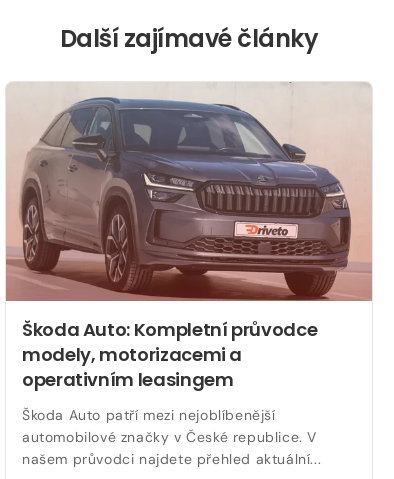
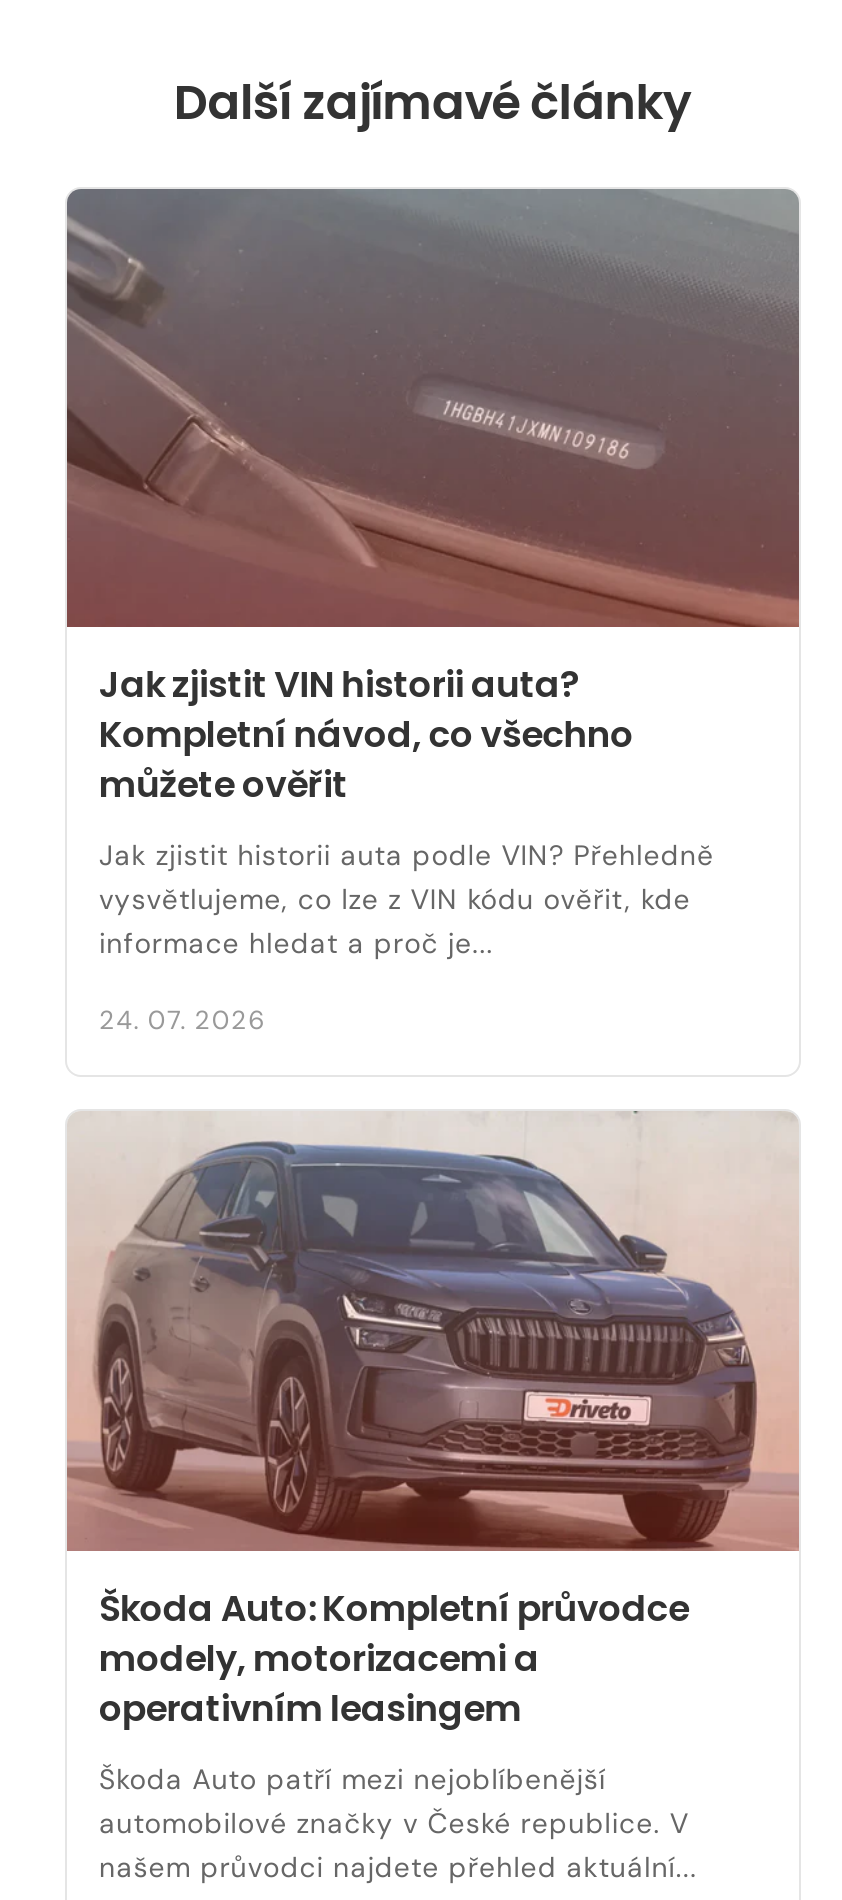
none -> [65,187,799,1037] [image] | Jak zjistit VIN historii auta? | Kompletní návod, co všechno | můžete ověřit | Jak zjistit historii auta podle VIN? Přehledně | vysvětlujeme, co lze z VIN kódu ověřit, kde | informace hledat a proč je... | 24. 07. 2026

